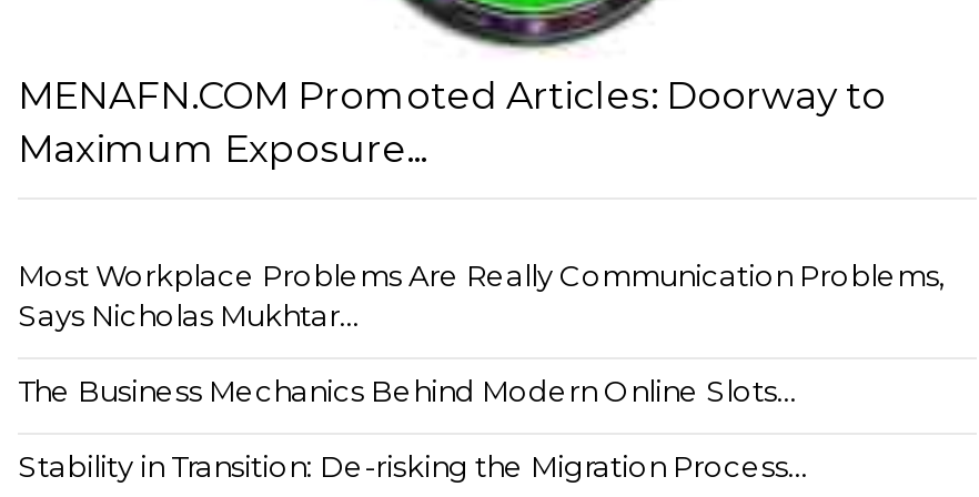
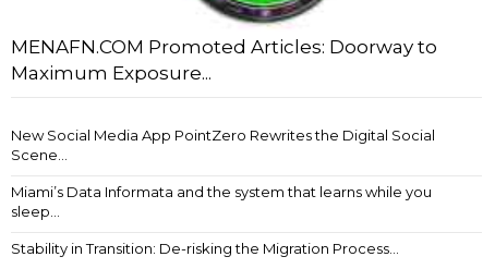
[18,256,946,332] Most Workplace Problems Are Really Communication Problems, | Says Nicholas Mukhtar... -> [11,126,435,163] New Social Media App PointZero Rewrites the Digital Social | Scene...
[18,372,797,407] The Business Mechanics Behind Modern Online Slots... -> [11,182,432,219] Miami’s Data Informata and the system that learns while you | sleep...

